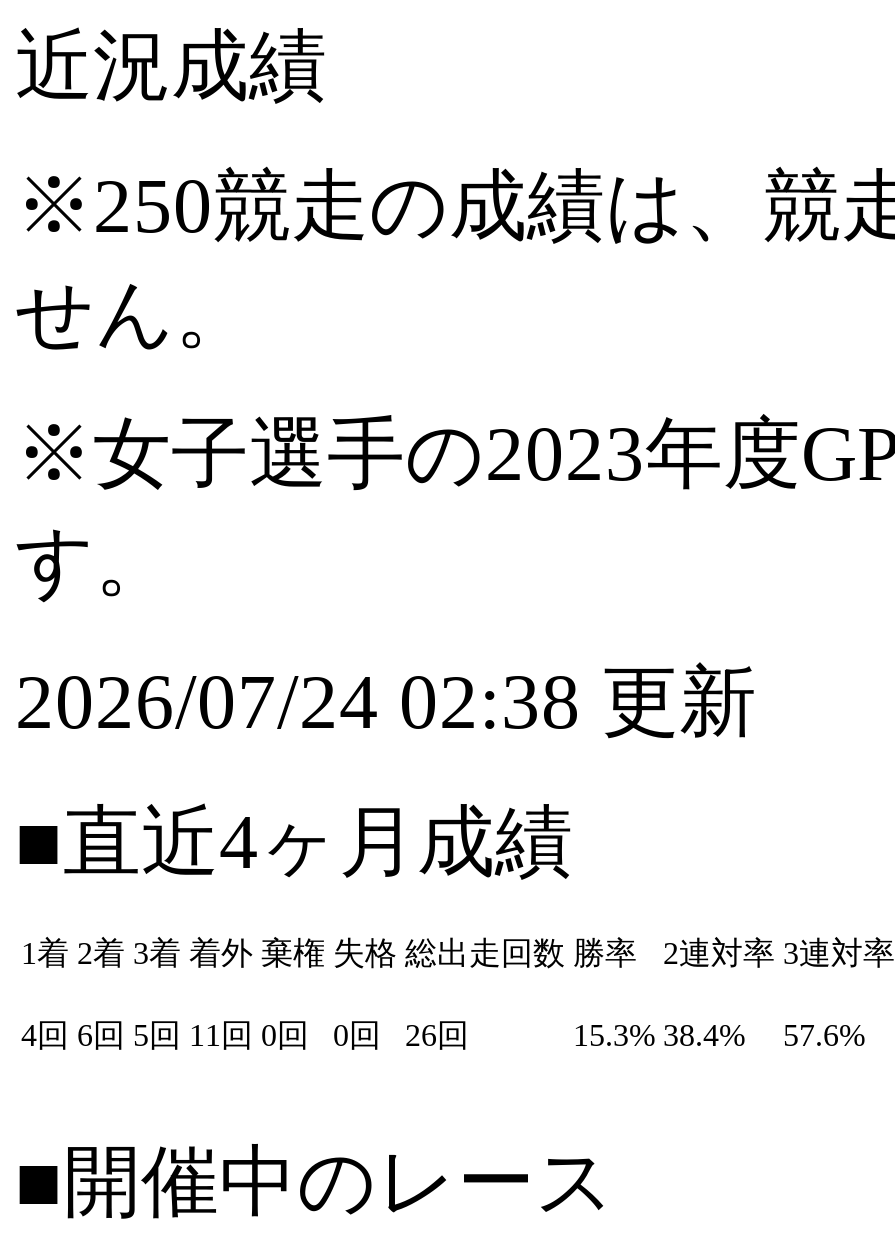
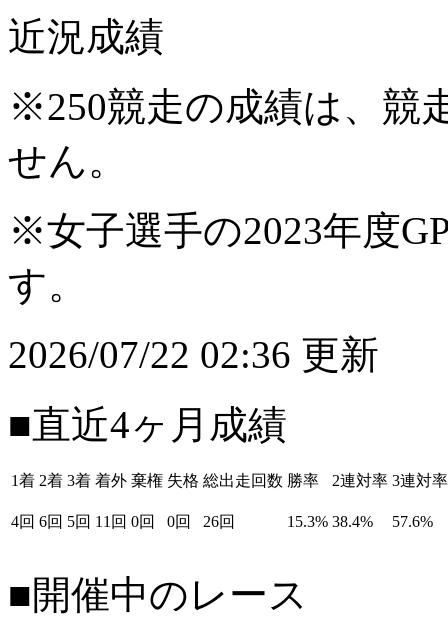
[15,658,757,744] 2026/07/24 02:38 更新 -> [8,333,379,376] 2026/07/22 02:36 更新

